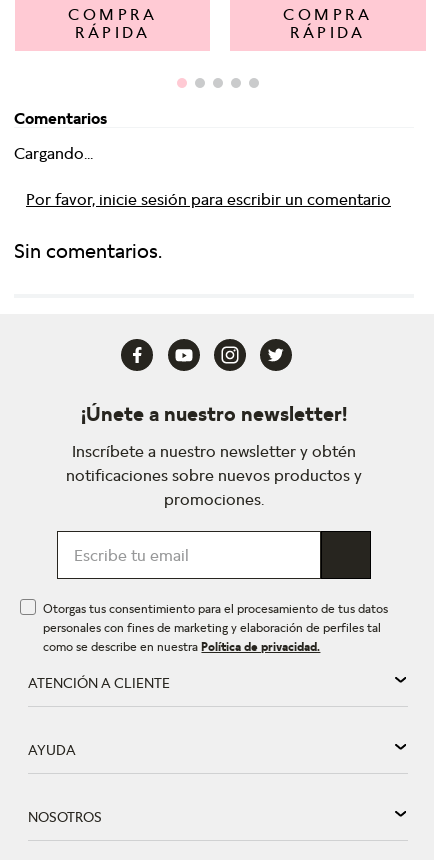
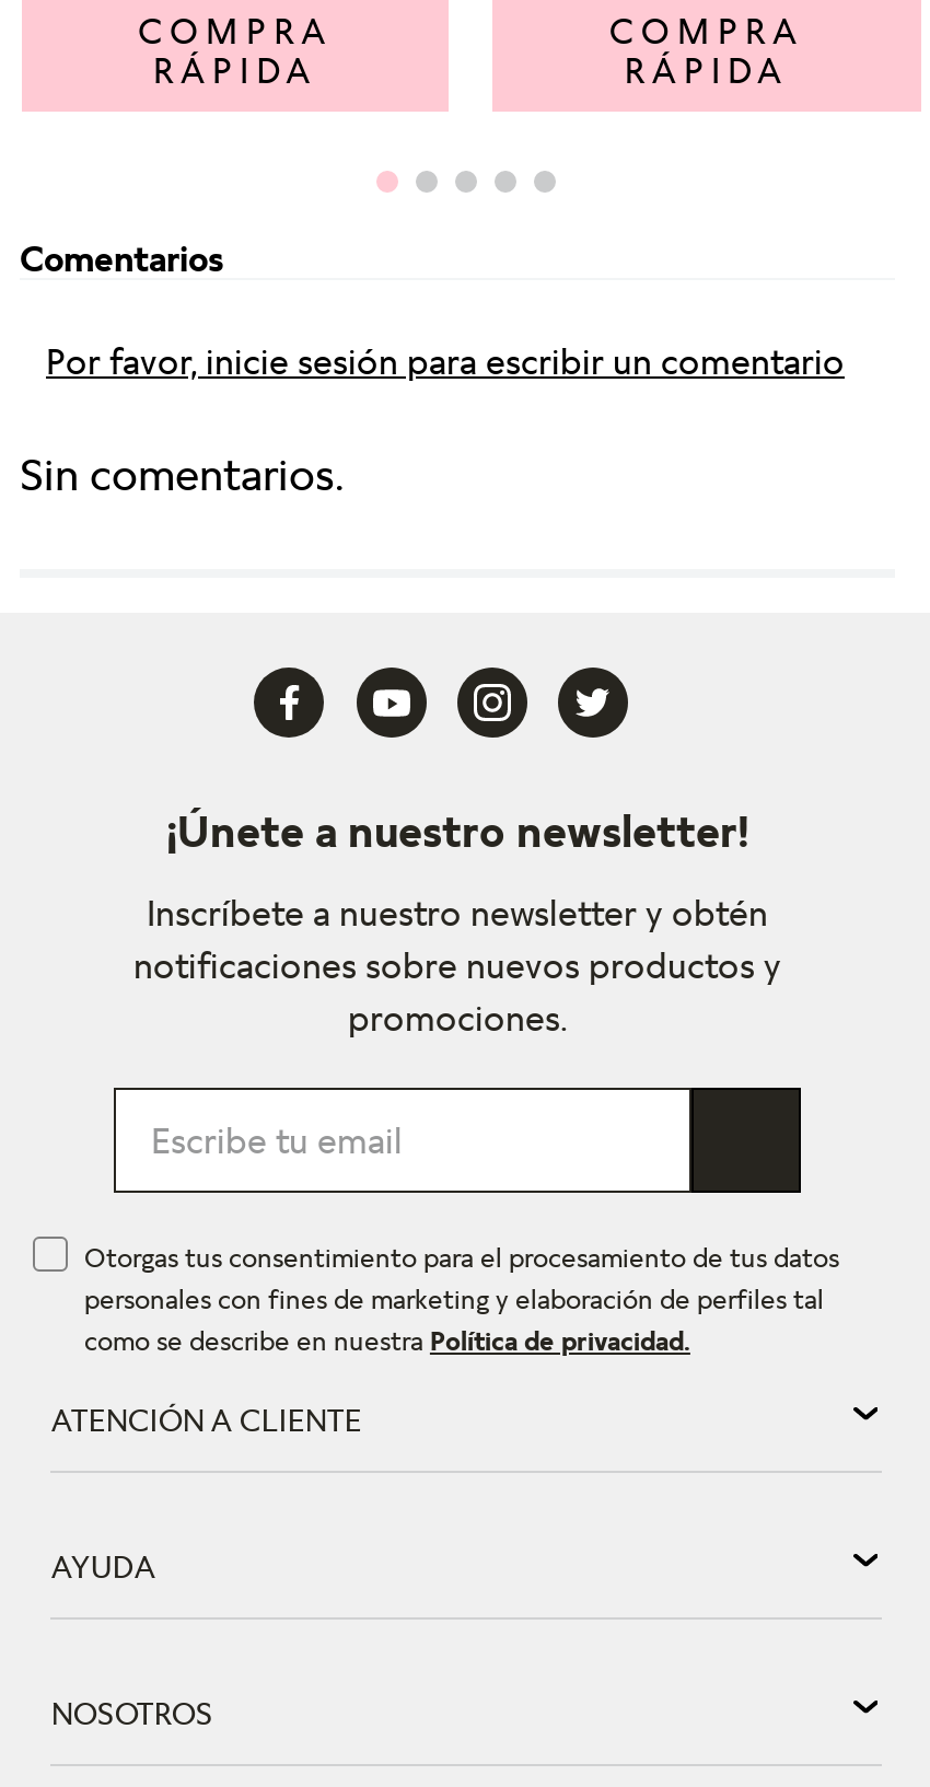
[14,143,93,163] Cargando... -> none

